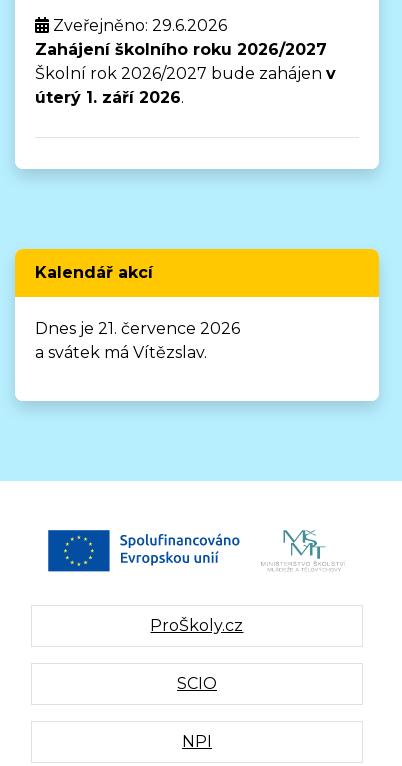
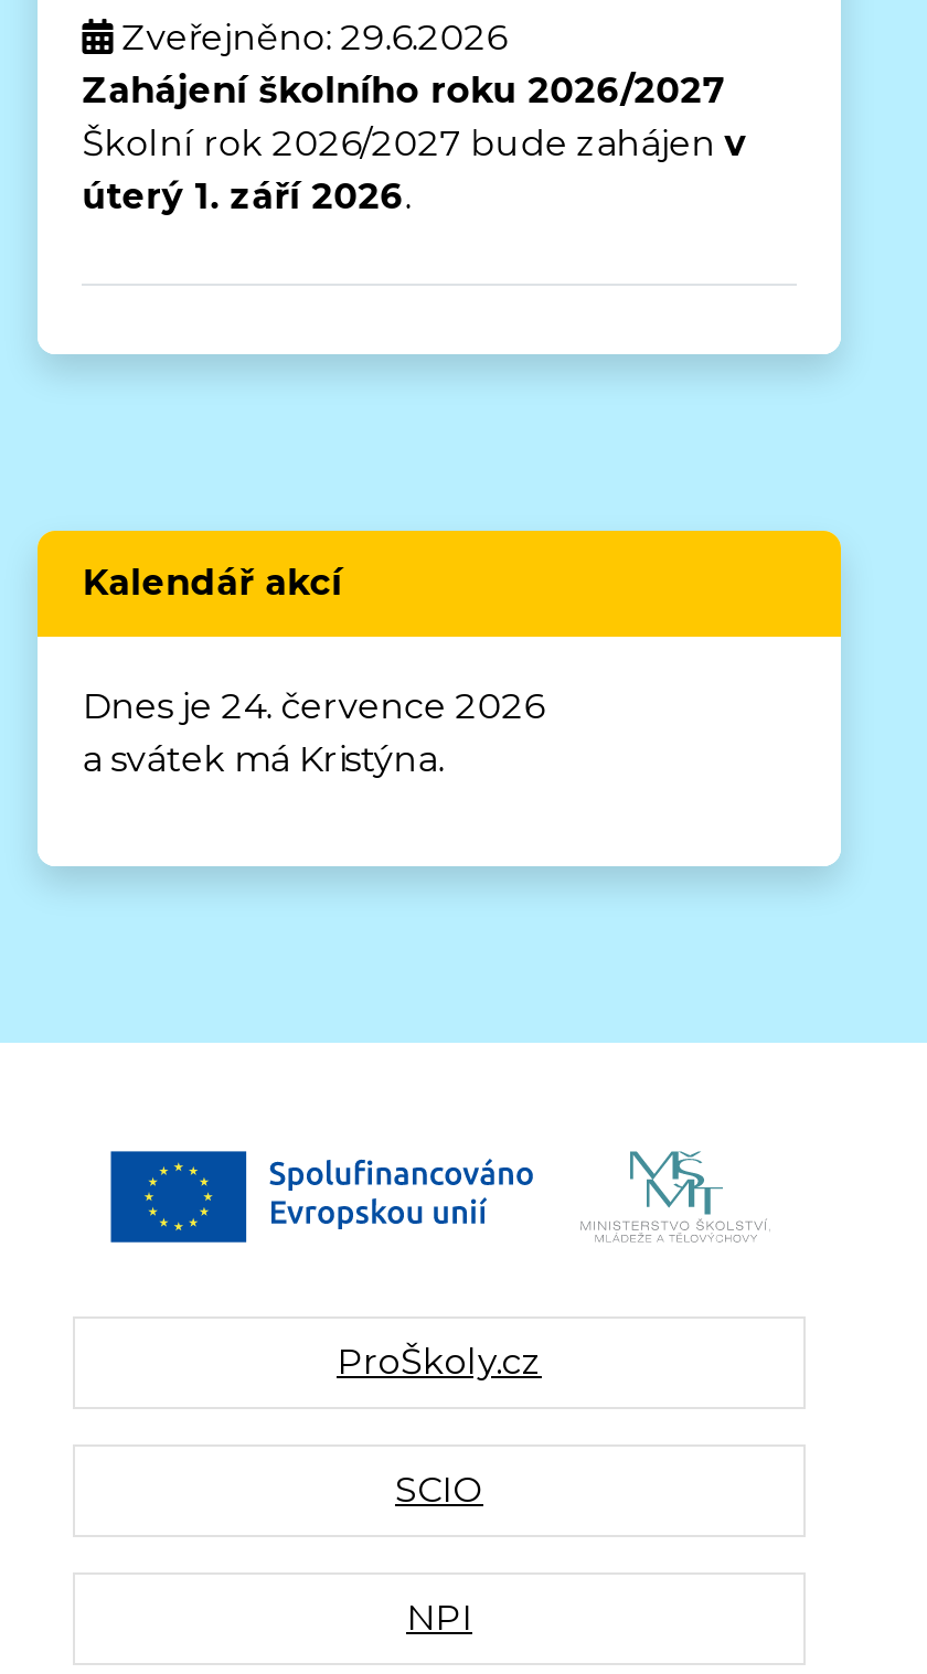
[35,319,240,338] Dnes je 21. července 2026 -> [82,686,543,728] Dnes je 24. července 2026
[35,343,207,362] a svátek má Vítězslav. -> [82,739,444,781] a svátek má Kristýna.

